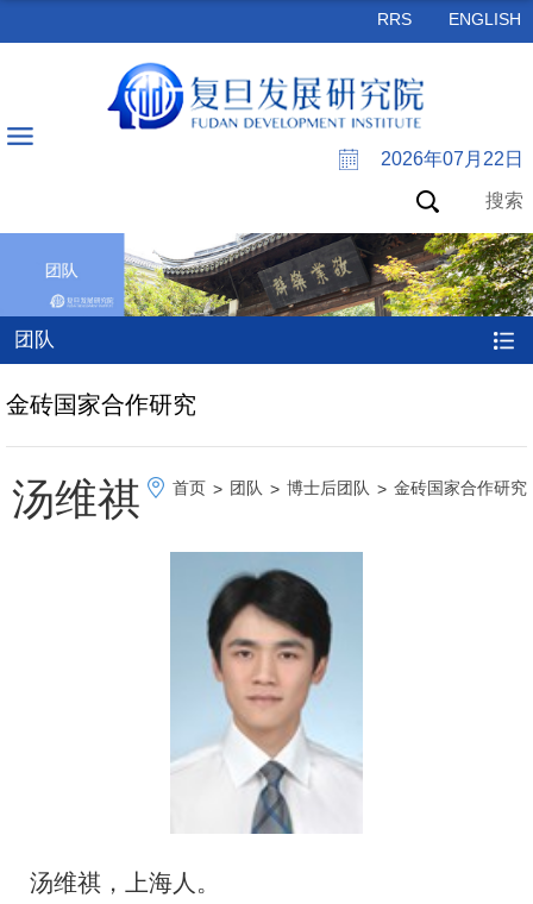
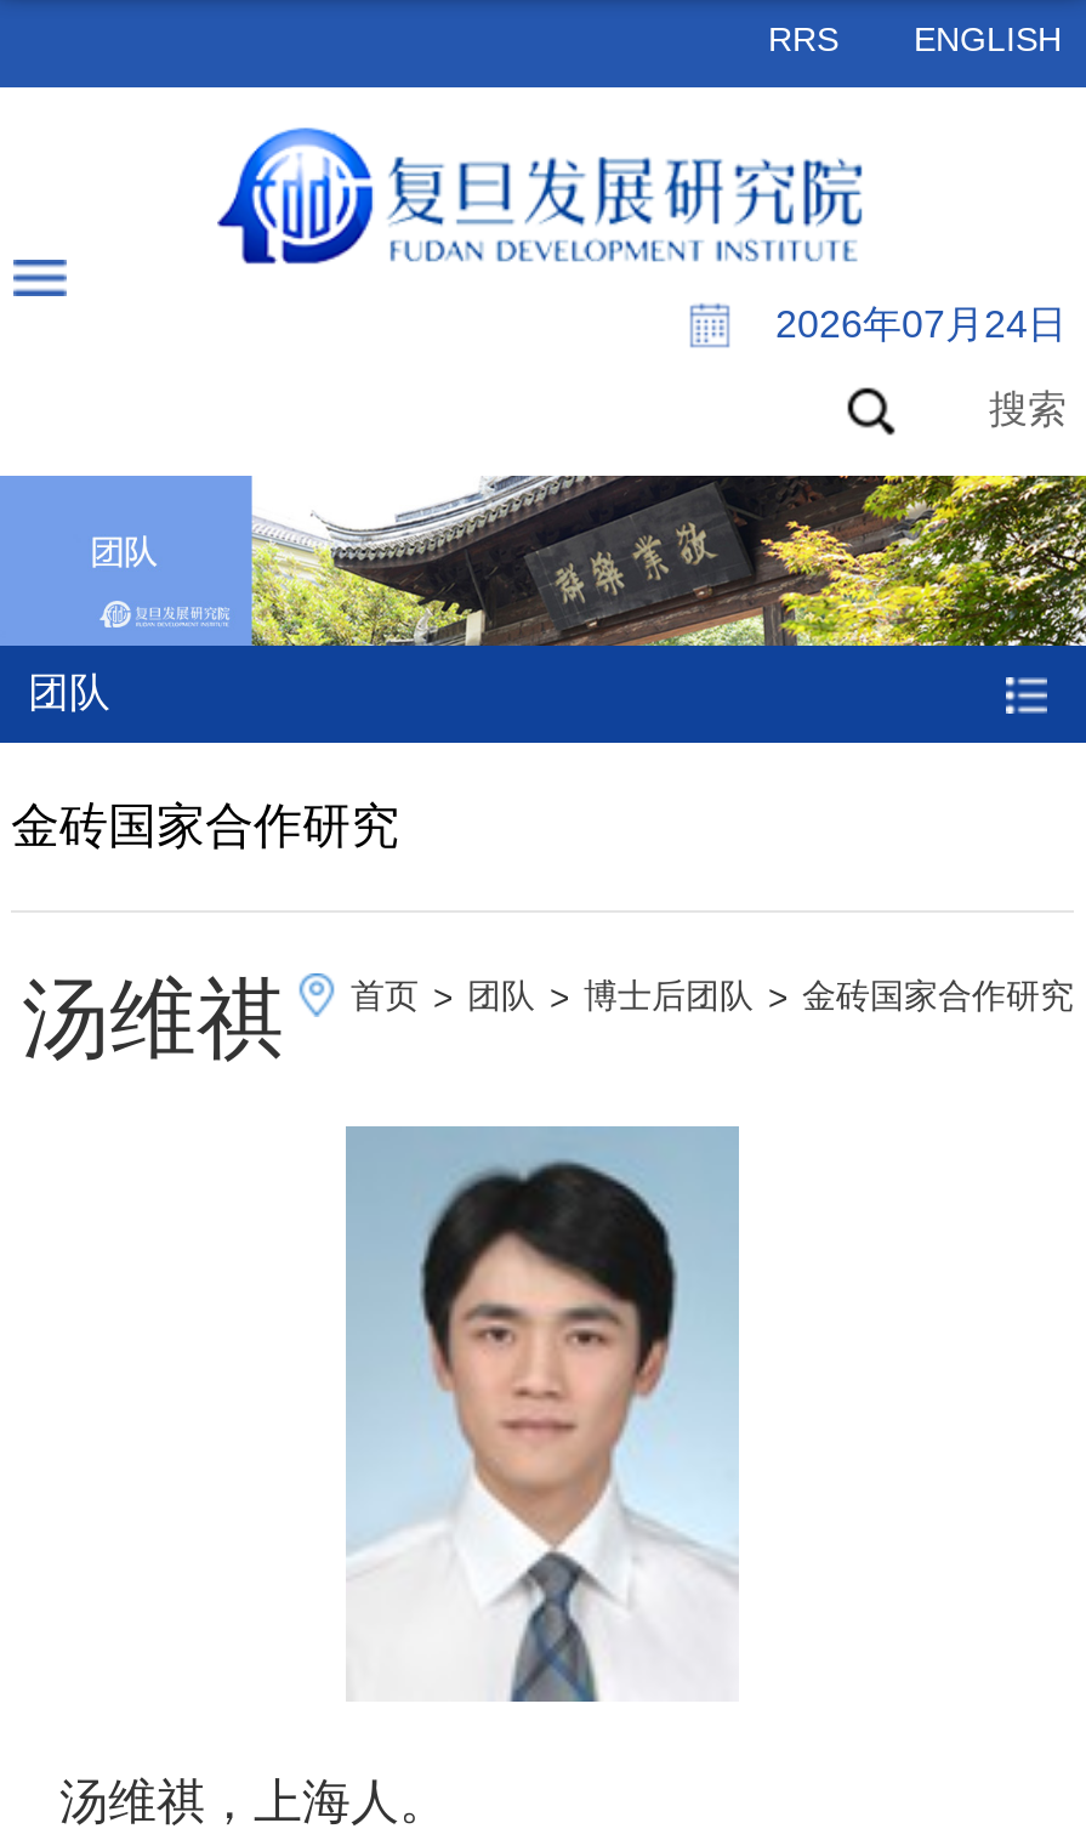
[381,148,523,168] 2026年07月22日 -> [775,302,1067,343] 2026年07月24日

